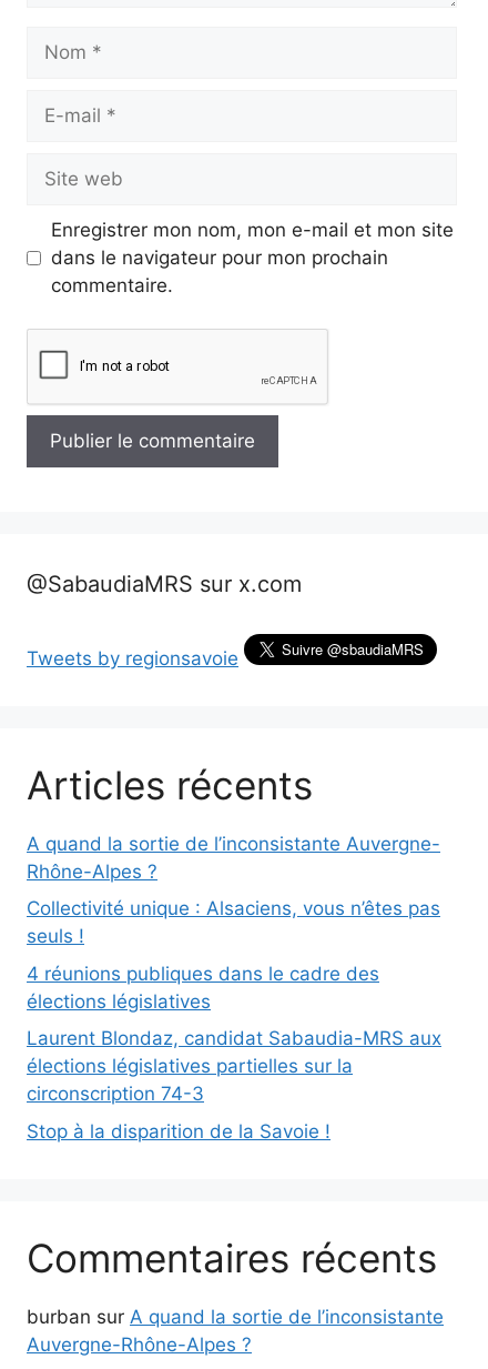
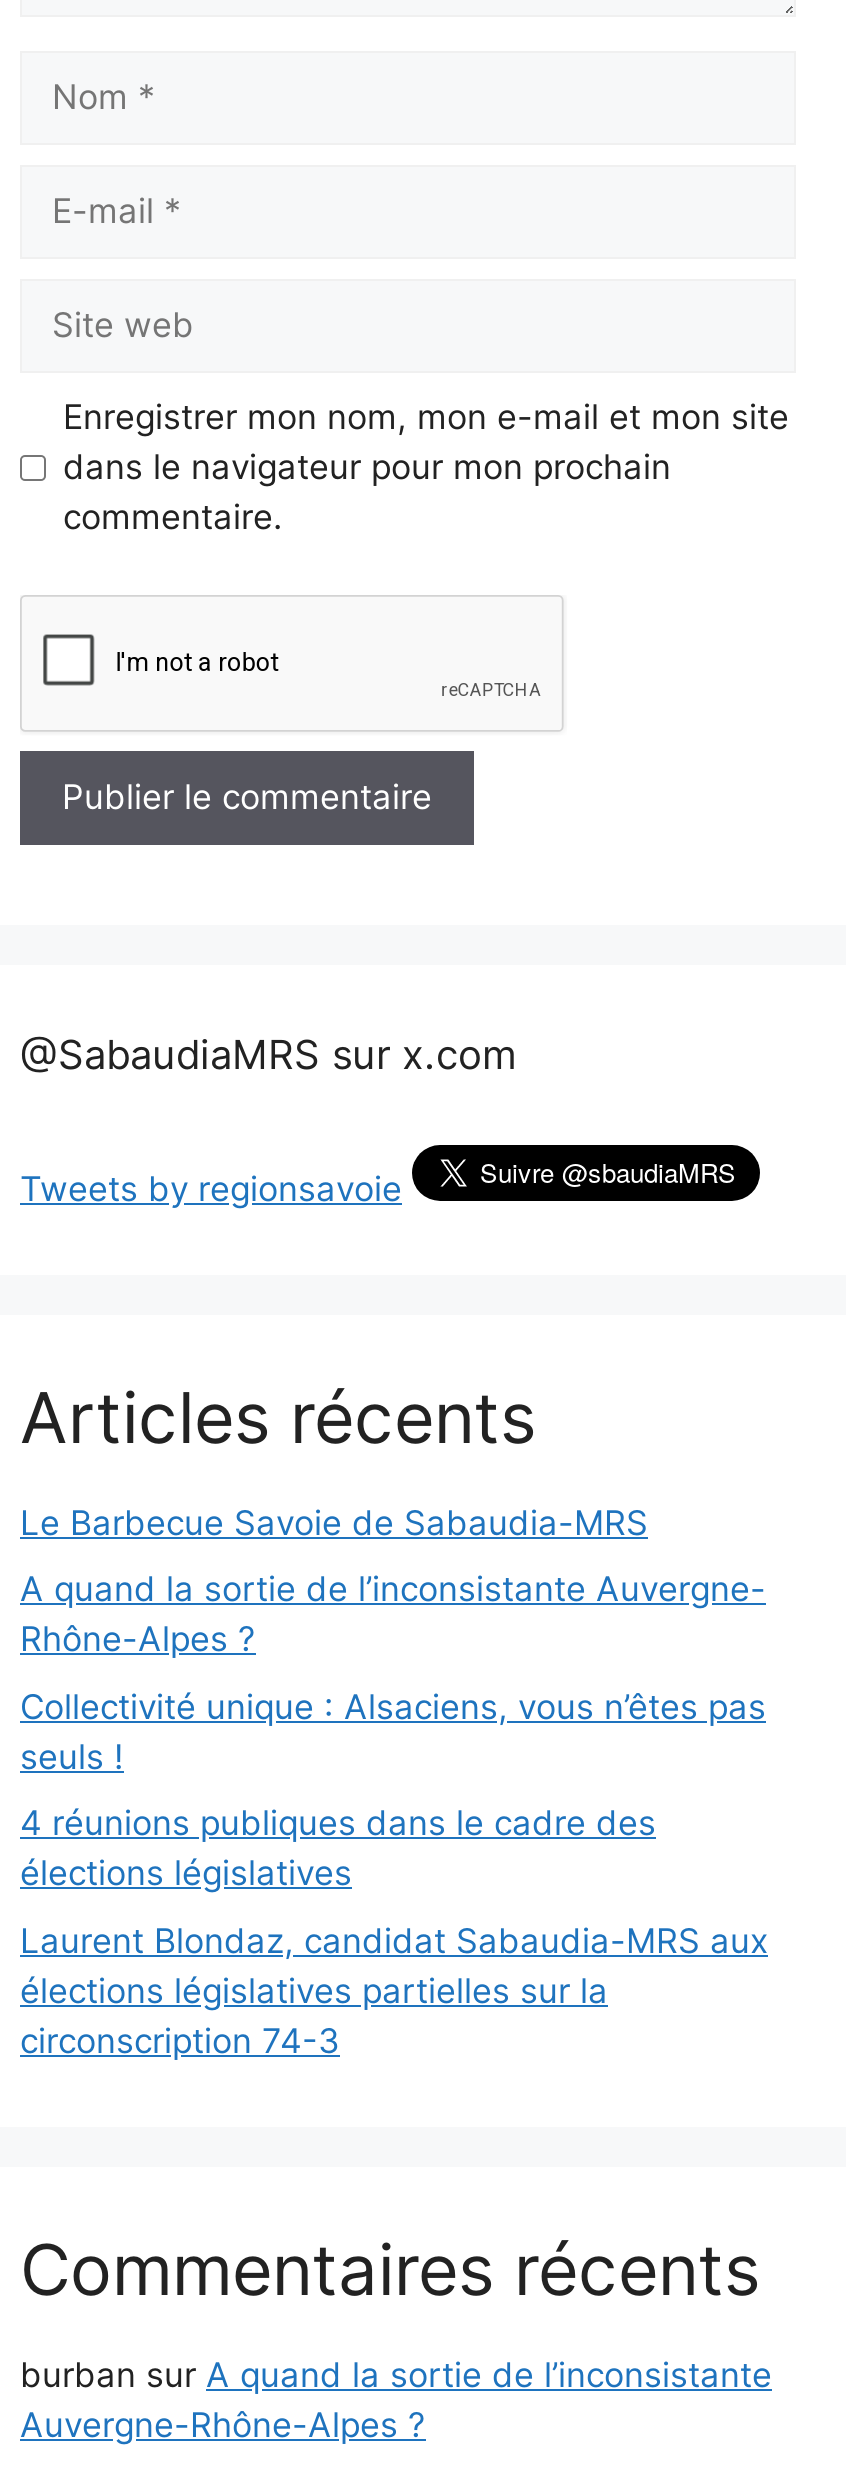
none -> [20,1503,648,1543] Le Barbecue Savoie de Sabaudia-MRS
moved [27,833,441,1105] -> [20,1570,768,2061]: A quand la sortie de l’inconsistante Auvergne- | Rhône-Alpes ? | Collectivité unique : Alsaciens, vous n’êtes pas | ... | élections législatives partielles sur la | circonscription 74-3
[27,1120,331,1142] Stop à la disparition de la Savoie ! -> none

